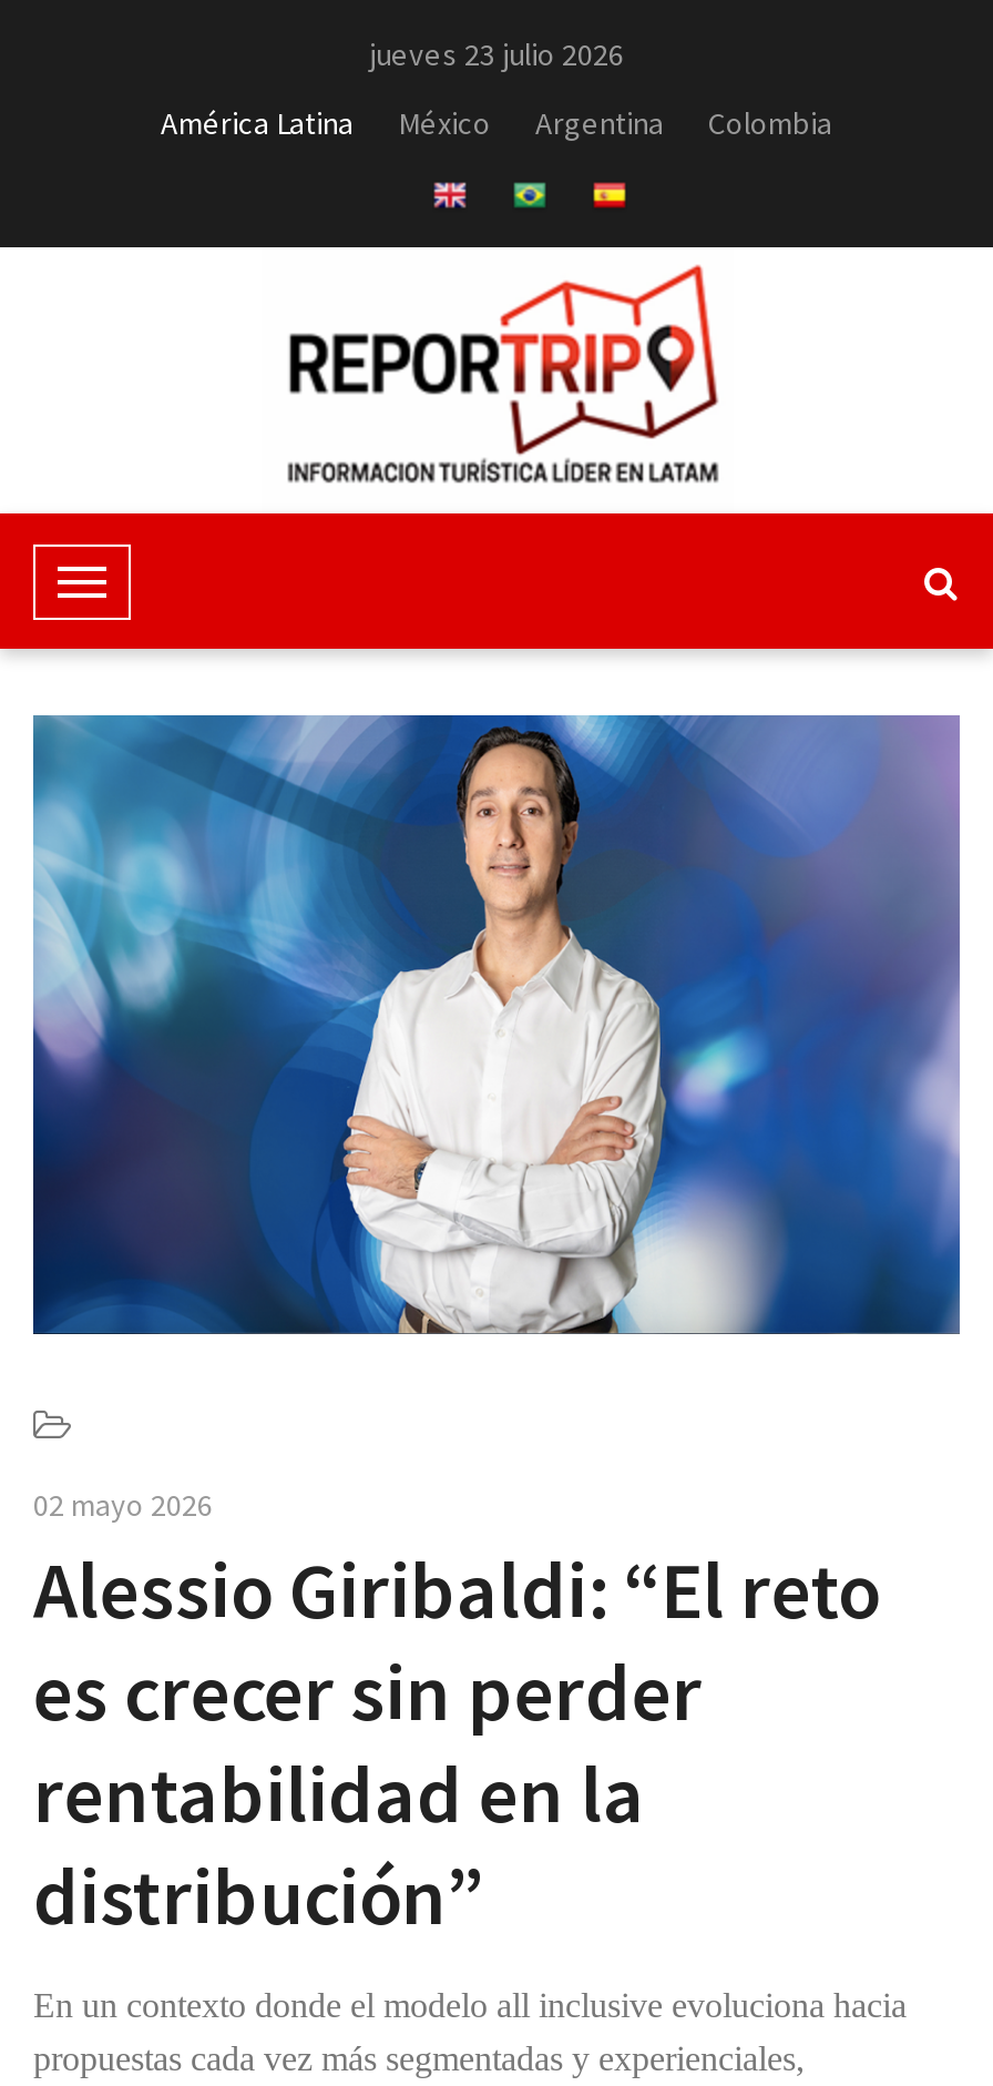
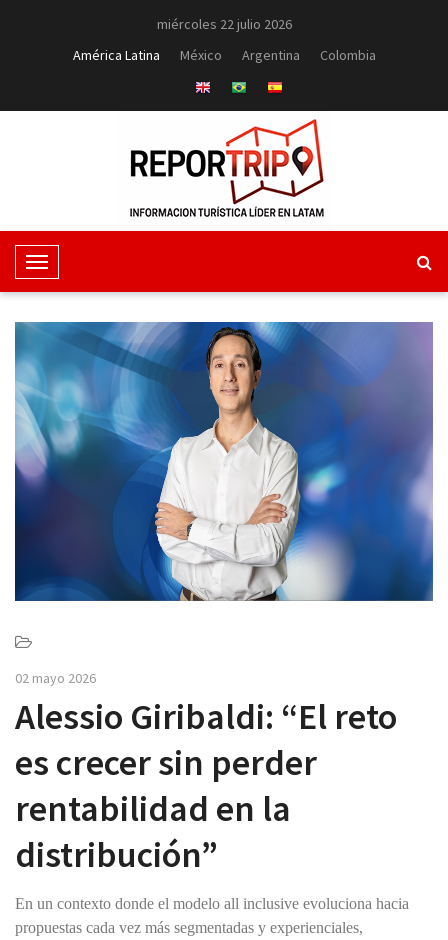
[369,34,624,74] jueves 23 julio 2026 -> [156,15,291,33] miércoles 22 julio 2026

